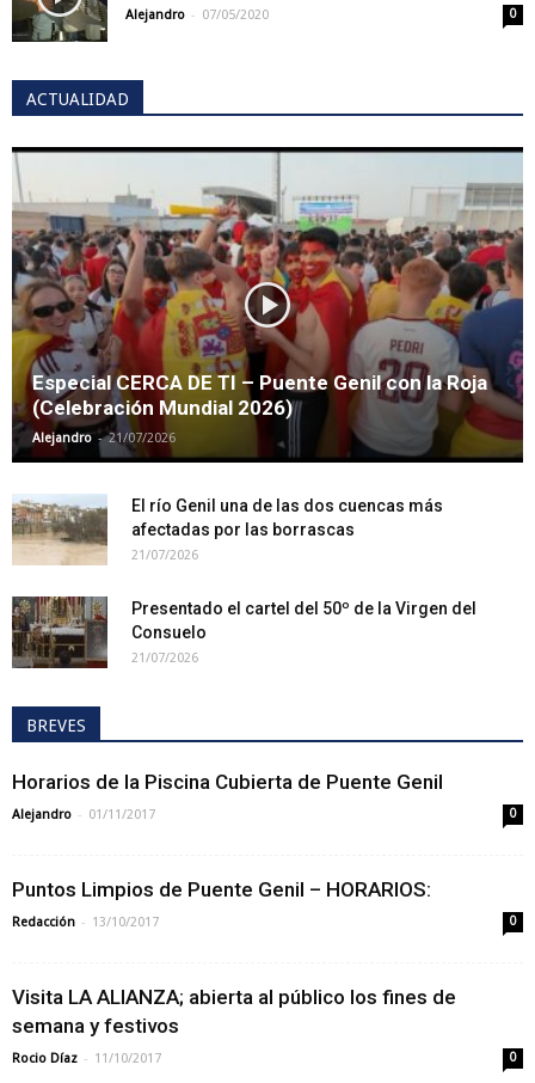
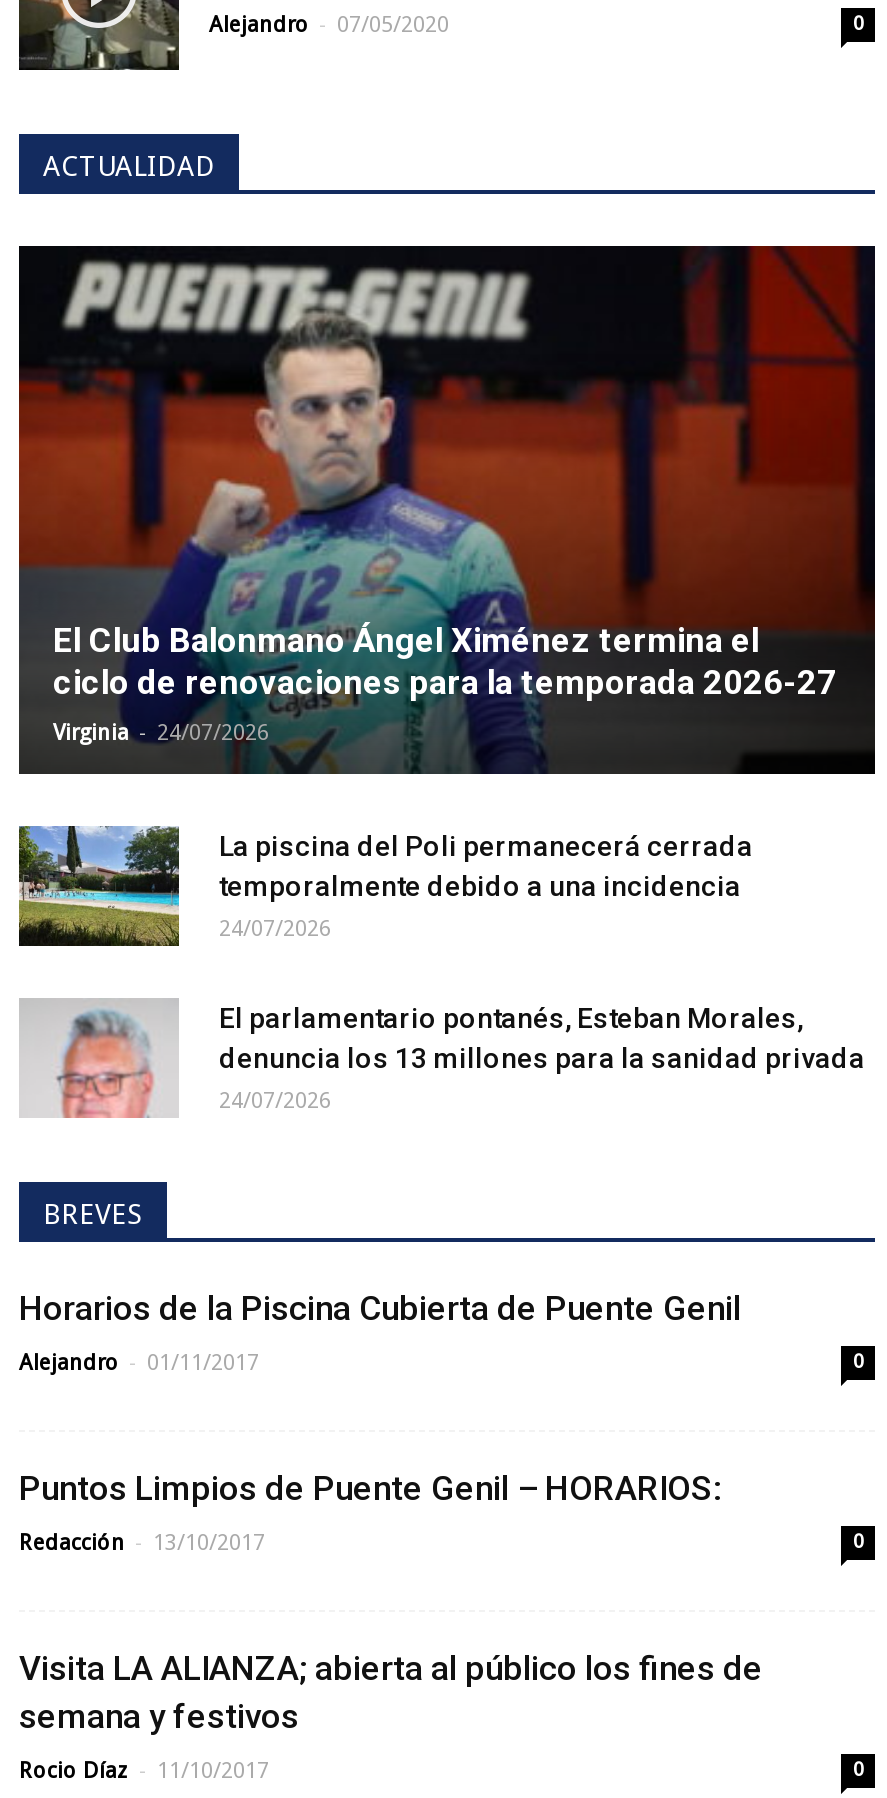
[11,146,524,463] [image] | Especial CERCA DE TI – Puente Genil con la Roja | (Celebración Mundial 2026) | Alejandro - 21/07/2026 -> [17,244,877,774] [image] | El Club Balonmano Ángel Ximénez termina el | ciclo de renovaciones para la temporada 2026-27 | Virginia - 24/07/2026
[12,494,443,565] [image] | El río Genil una de las dos cuencas más | afectadas por las borrascas | 21/07/2026 -> [17,824,753,948] [image] | La piscina del Poli permanecerá cerrada | temporalmente debido a una incidencia | 24/07/2026
[11,596,476,669] [image] | Presentado el cartel del 50º de la Virgen del | Consuelo | 21/07/2026 -> [19,1000,865,1118] [image] | El parlamentario pontanés, Esteban Morales, | denuncia los 13 millones para la sanidad privada | 24/07/2026

